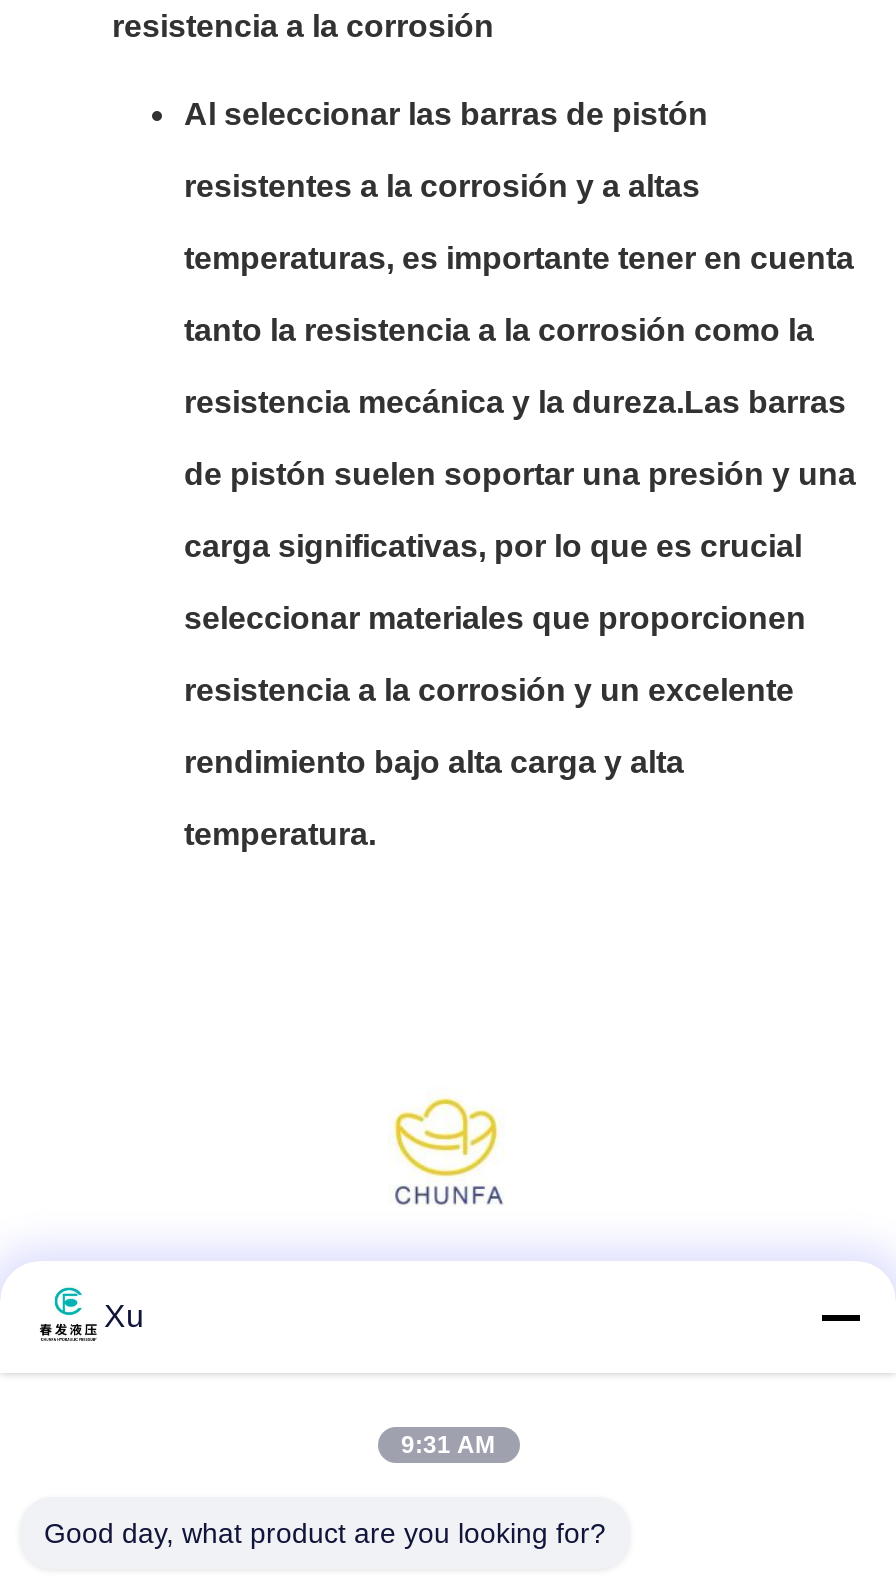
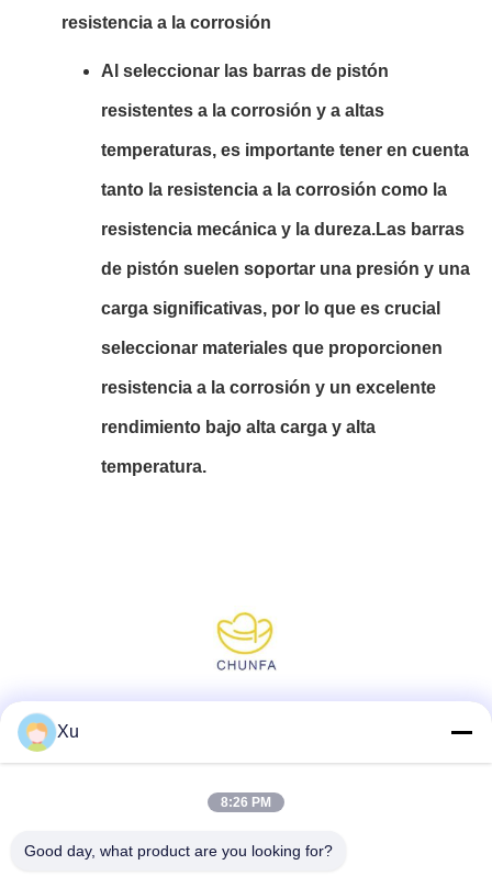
[32,1283,98,1353] [image] -> [16,712,54,753] [image]
[401,1431,495,1459] 9:31 AM -> [221,795,271,810] 8:26 PM

